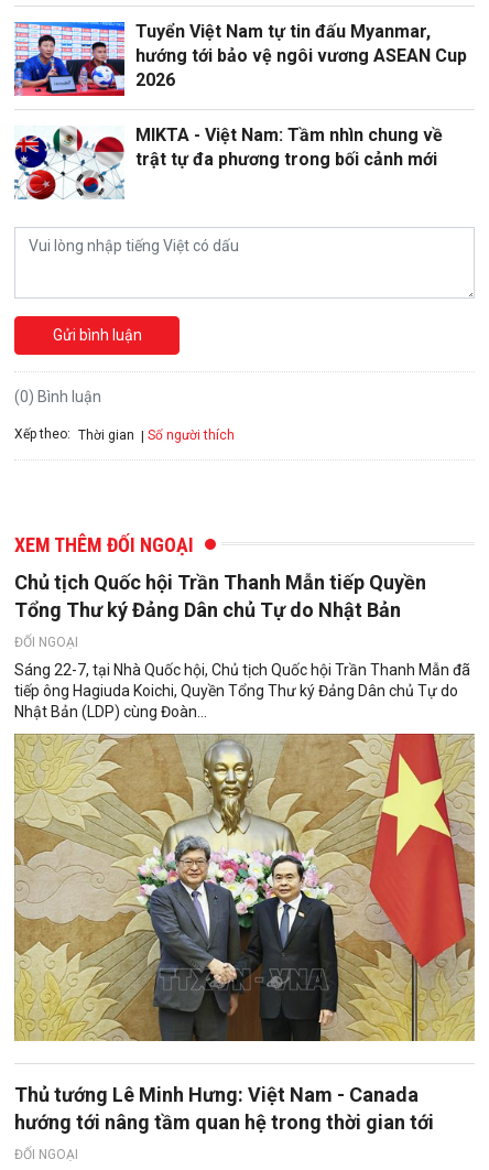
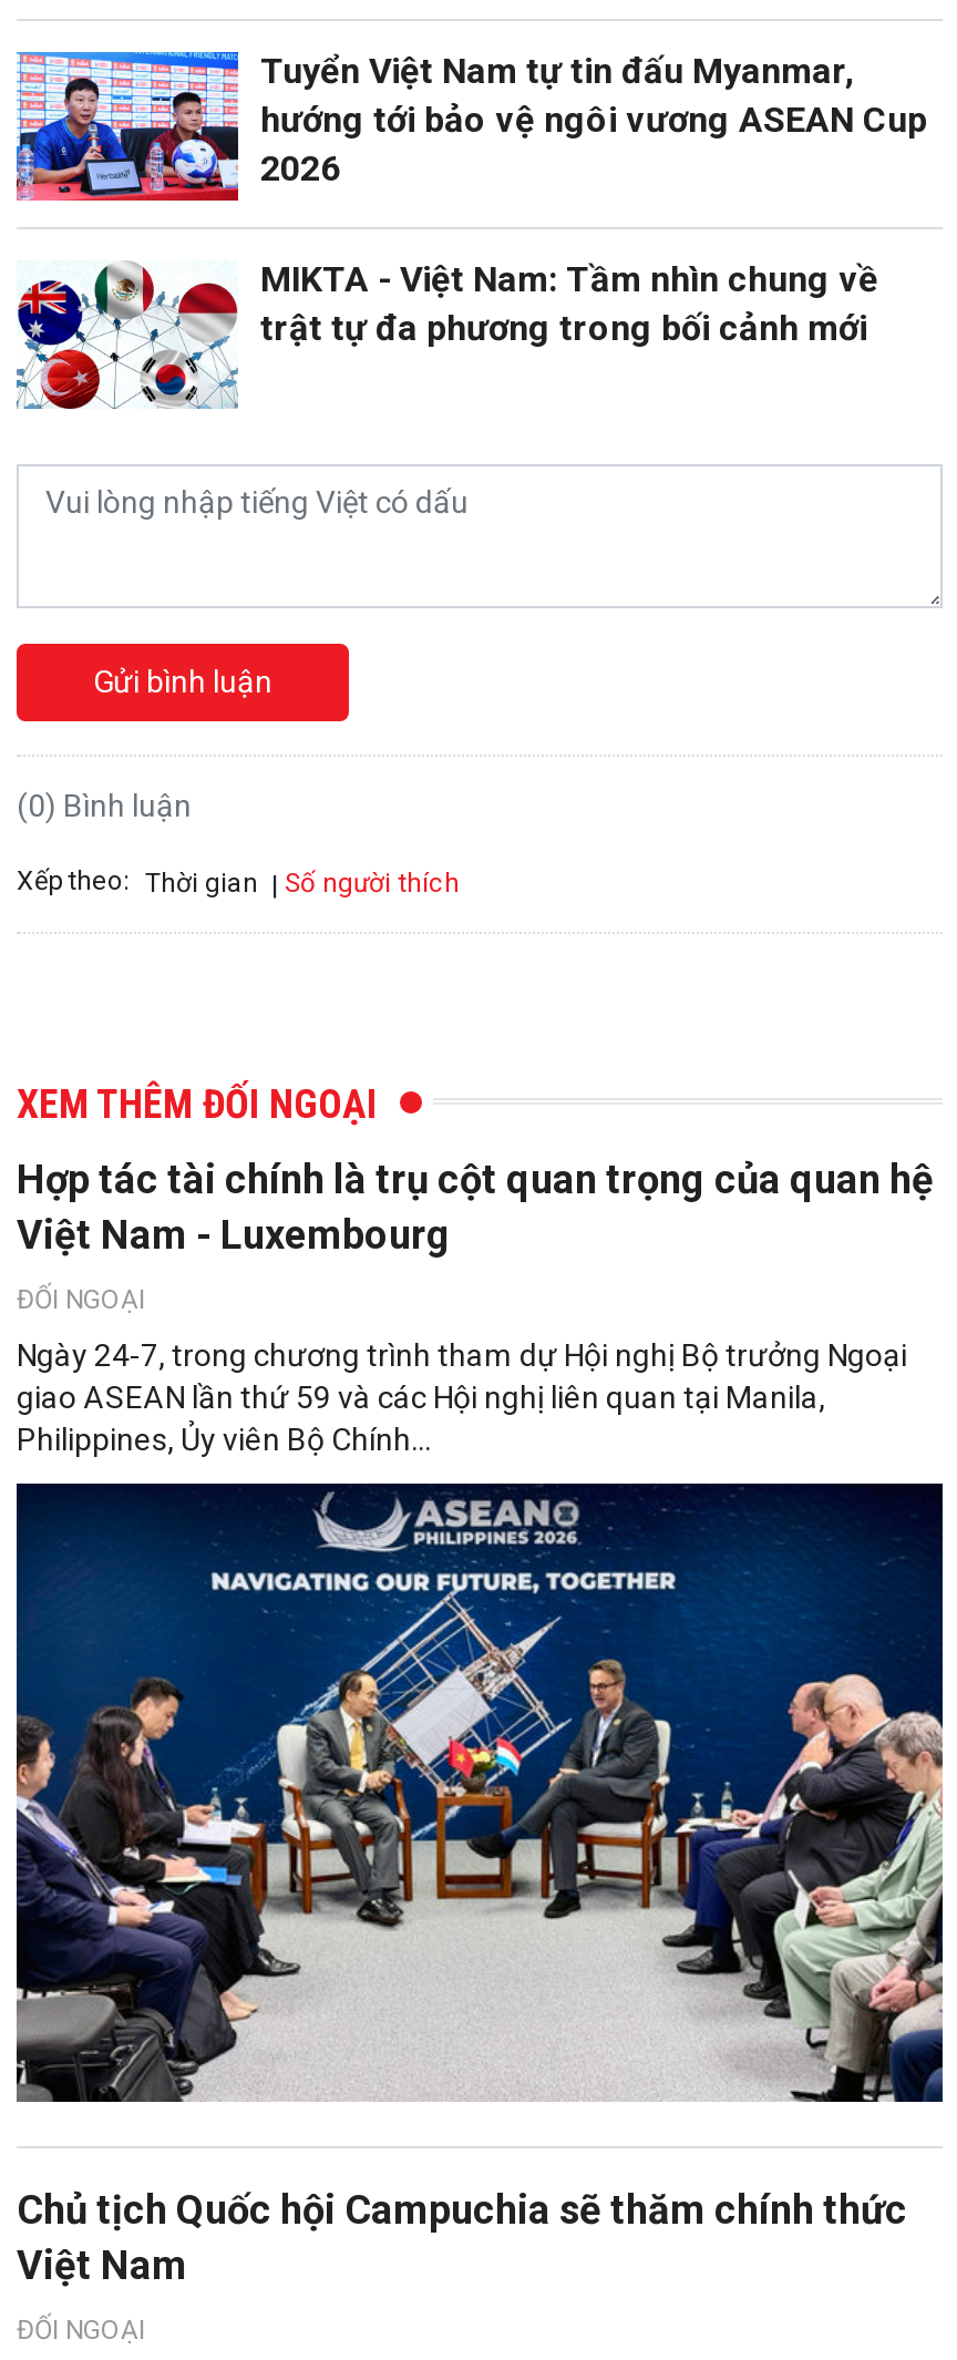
[14,571,426,621] Chủ tịch Quốc hội Trần Thanh Mẫn tiếp Quyền | Tổng Thư ký Đảng Dân chủ Tự do Nhật Bản -> [17,1155,934,1257] Hợp tác tài chính là trụ cột quan trọng của quan hệ | Việt Nam - Luxembourg
[14,661,470,720] Sáng 22-7, tại Nhà Quốc hội, Chủ tịch Quốc hội Trần Thanh Mẫn đã | tiếp ông Hagiuda Koichi, Quyền Tổng Thư ký Đảng Dân chủ Tự do | Nhật Bản (LDP) cùng Đoàn... -> [17,1337,907,1457] Ngày 24-7, trong chương trình tham dự Hội nghị Bộ trưởng Ngoại | giao ASEAN lần thứ 59 và các Hội nghị liên quan tại Manila, | Philippines, Ủy viên Bộ Chính...
[13,733,476,1133] [image] | Thủ tướng Lê Minh Hưng: Việt Nam - Canada | hướng tới nâng tầm quan hệ trong thời gian tới -> [14,1481,945,2287] [image] | Chủ tịch Quốc hội Campuchia sẽ thăm chính thức | Việt Nam

